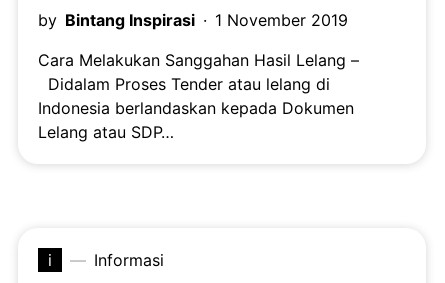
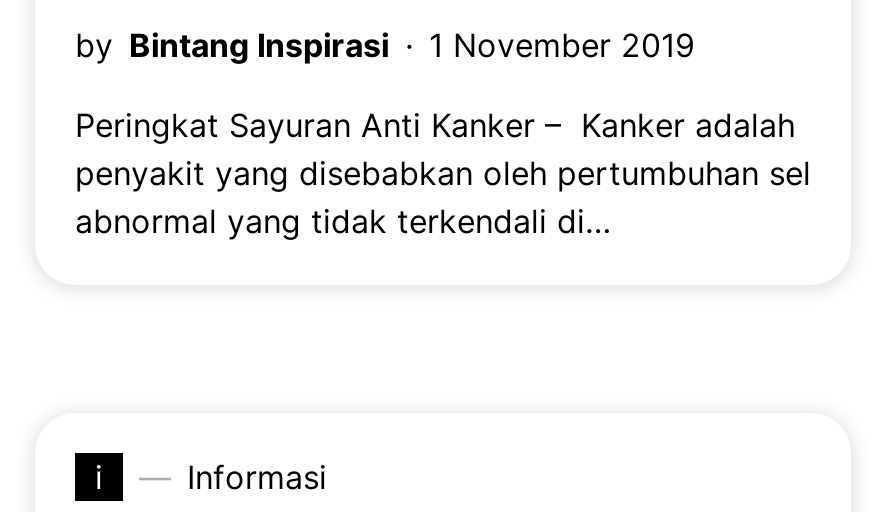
[38,50,359,142] Cara Melakukan Sanggahan Hasil Lelang – | Didalam Proses Tender atau lelang di | Indonesia berlandaskan kepada Dokumen | Lelang atau SDP… -> [75,105,811,241] Peringkat Sayuran Anti Kanker – Kanker adalah | penyakit yang disebabkan oleh pertumbuhan sel | abnormal yang tidak terkendali di…

